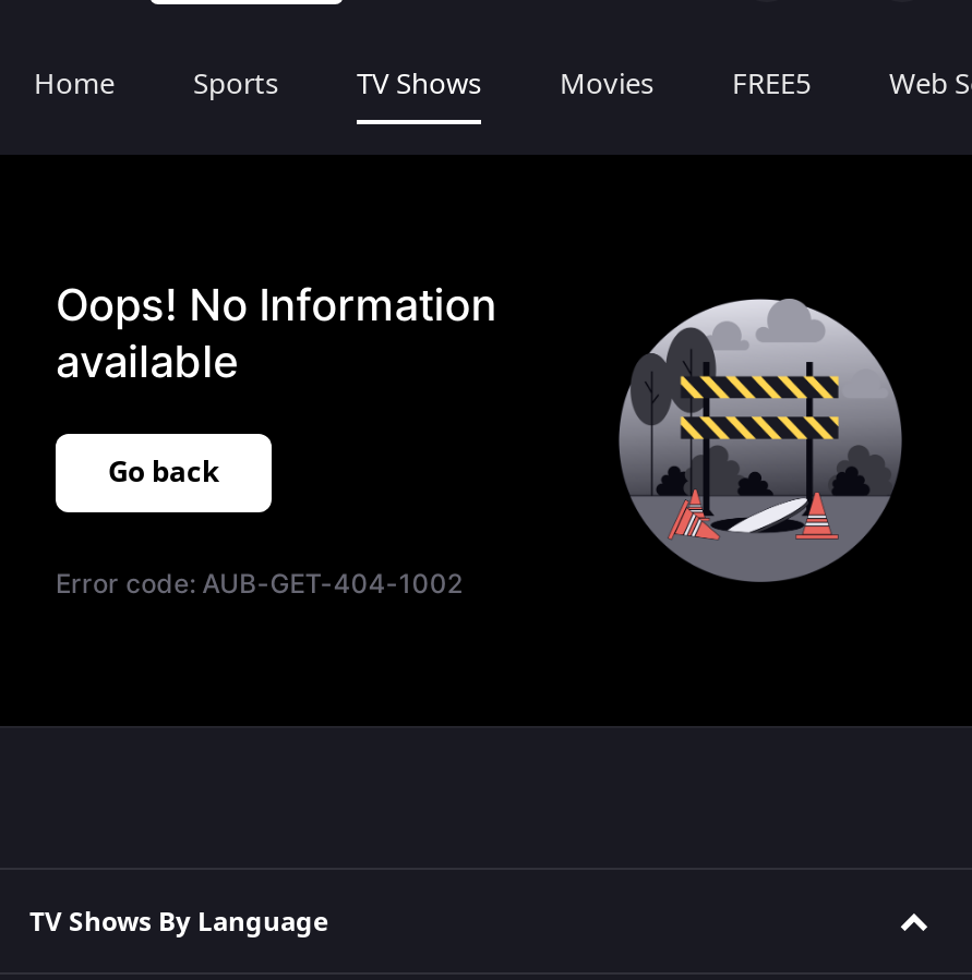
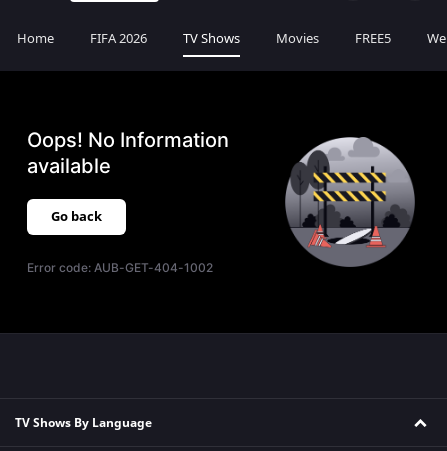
[193,63,278,105] Sports -> [90,29,147,48] FIFA 2026

